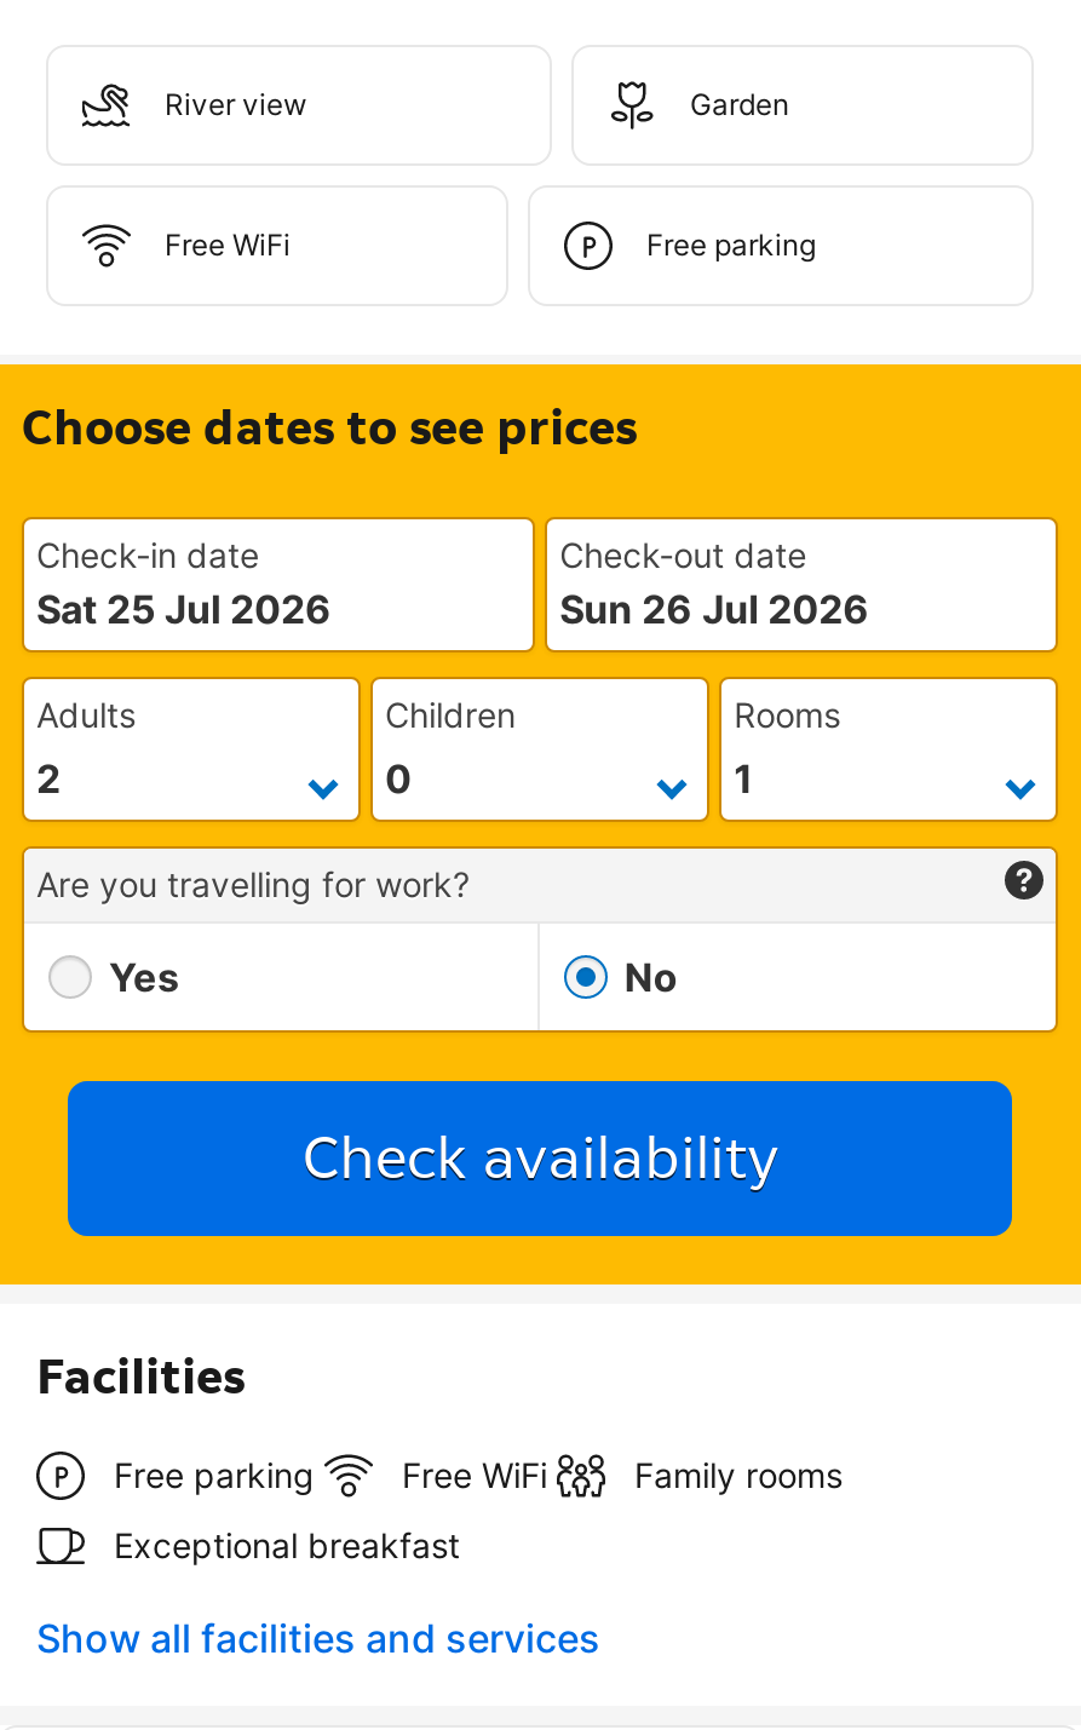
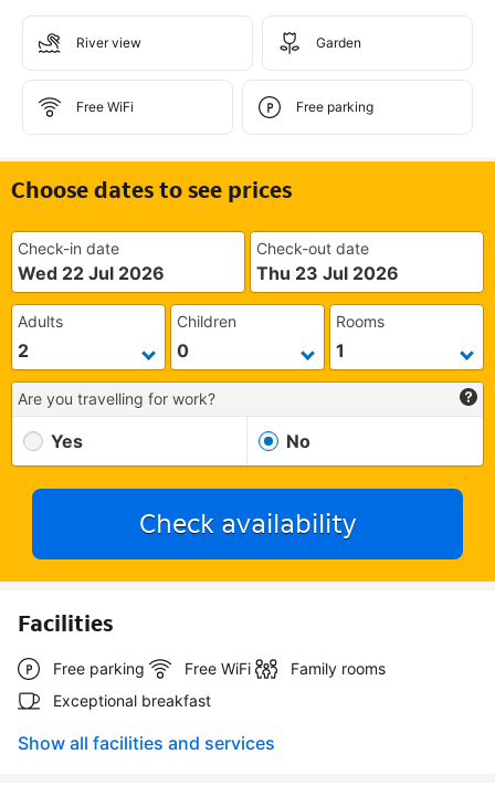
[36,585,332,633] Sat 25 Jul 2026 -> [18,262,165,284] Wed 22 Jul 2026
[560,585,869,633] Sun 26 Jul 2026 -> [256,262,399,284] Thu 23 Jul 2026

